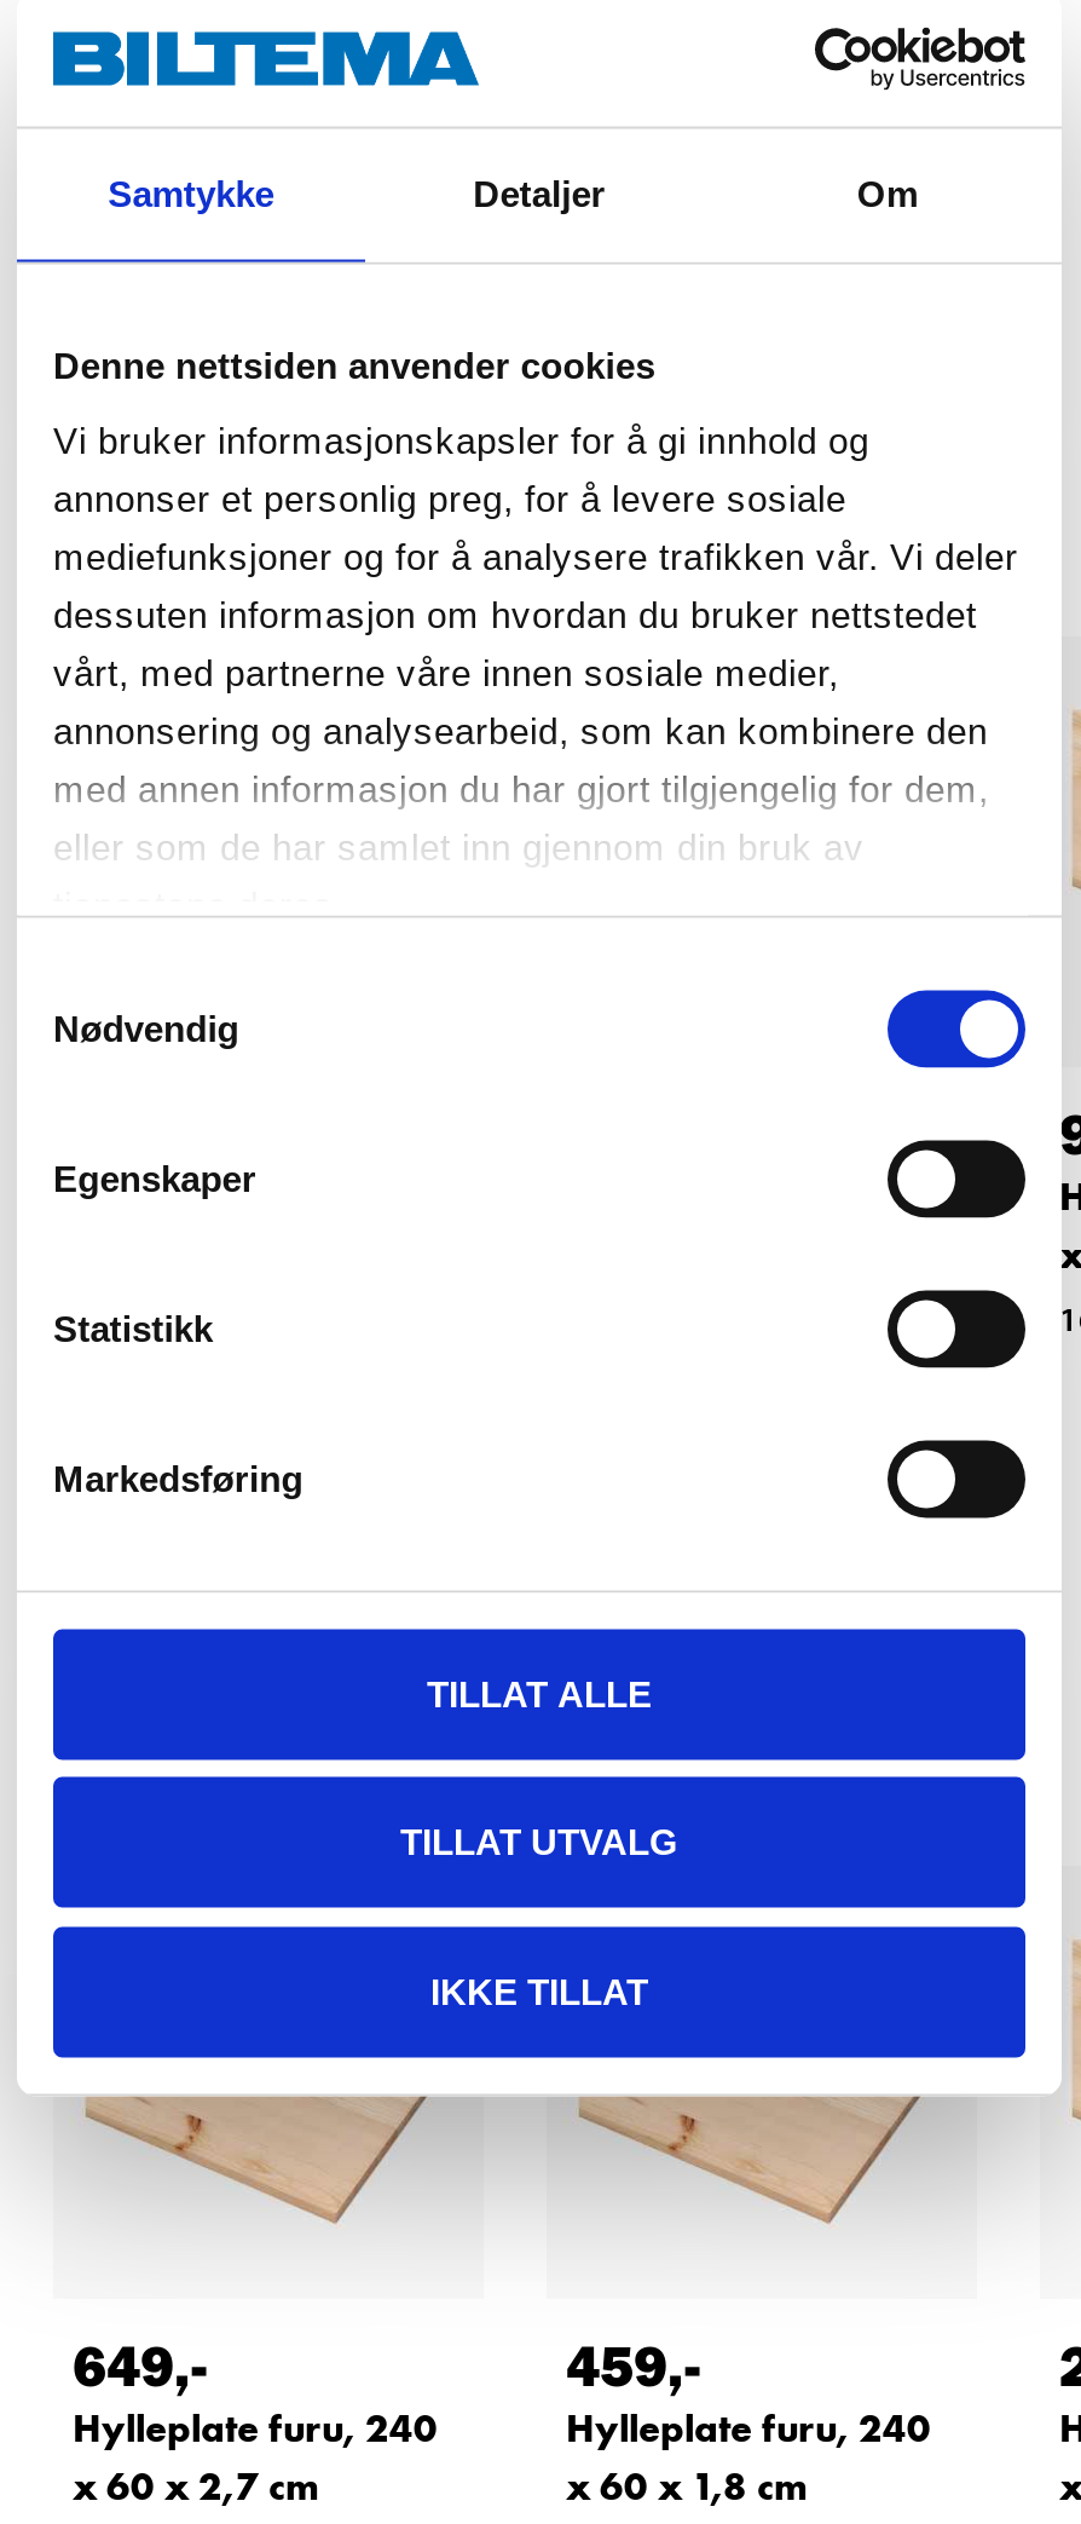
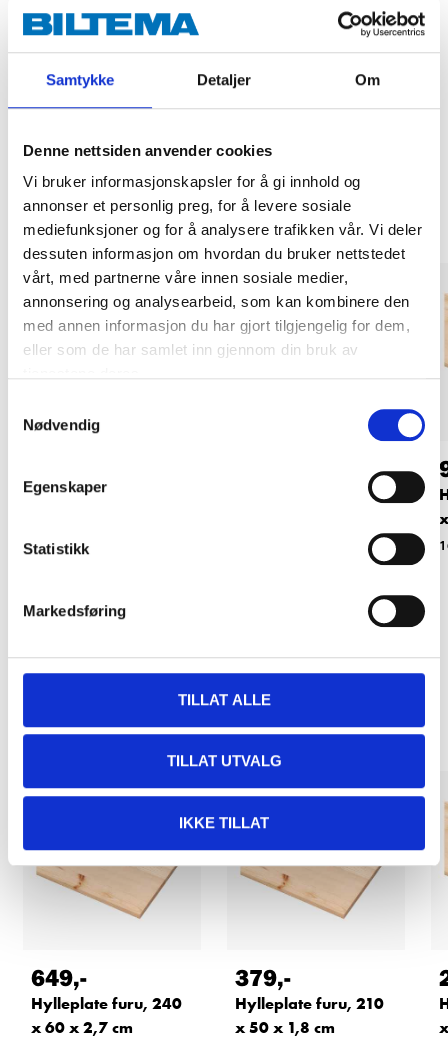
[566,2328,701,2401] 459,- -> [235,962,291,992] 379,-
[566,2403,931,2454] Hylleplate furu, 240 -> [235,993,384,1014] Hylleplate furu, 210
[566,2461,808,2512] x 60 x 1,8 cm -> [235,1017,335,1038] x 50 x 1,8 cm

